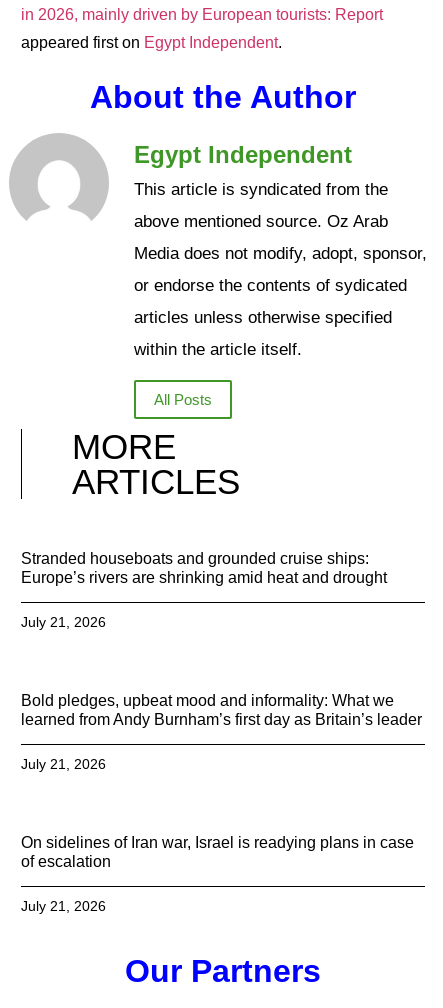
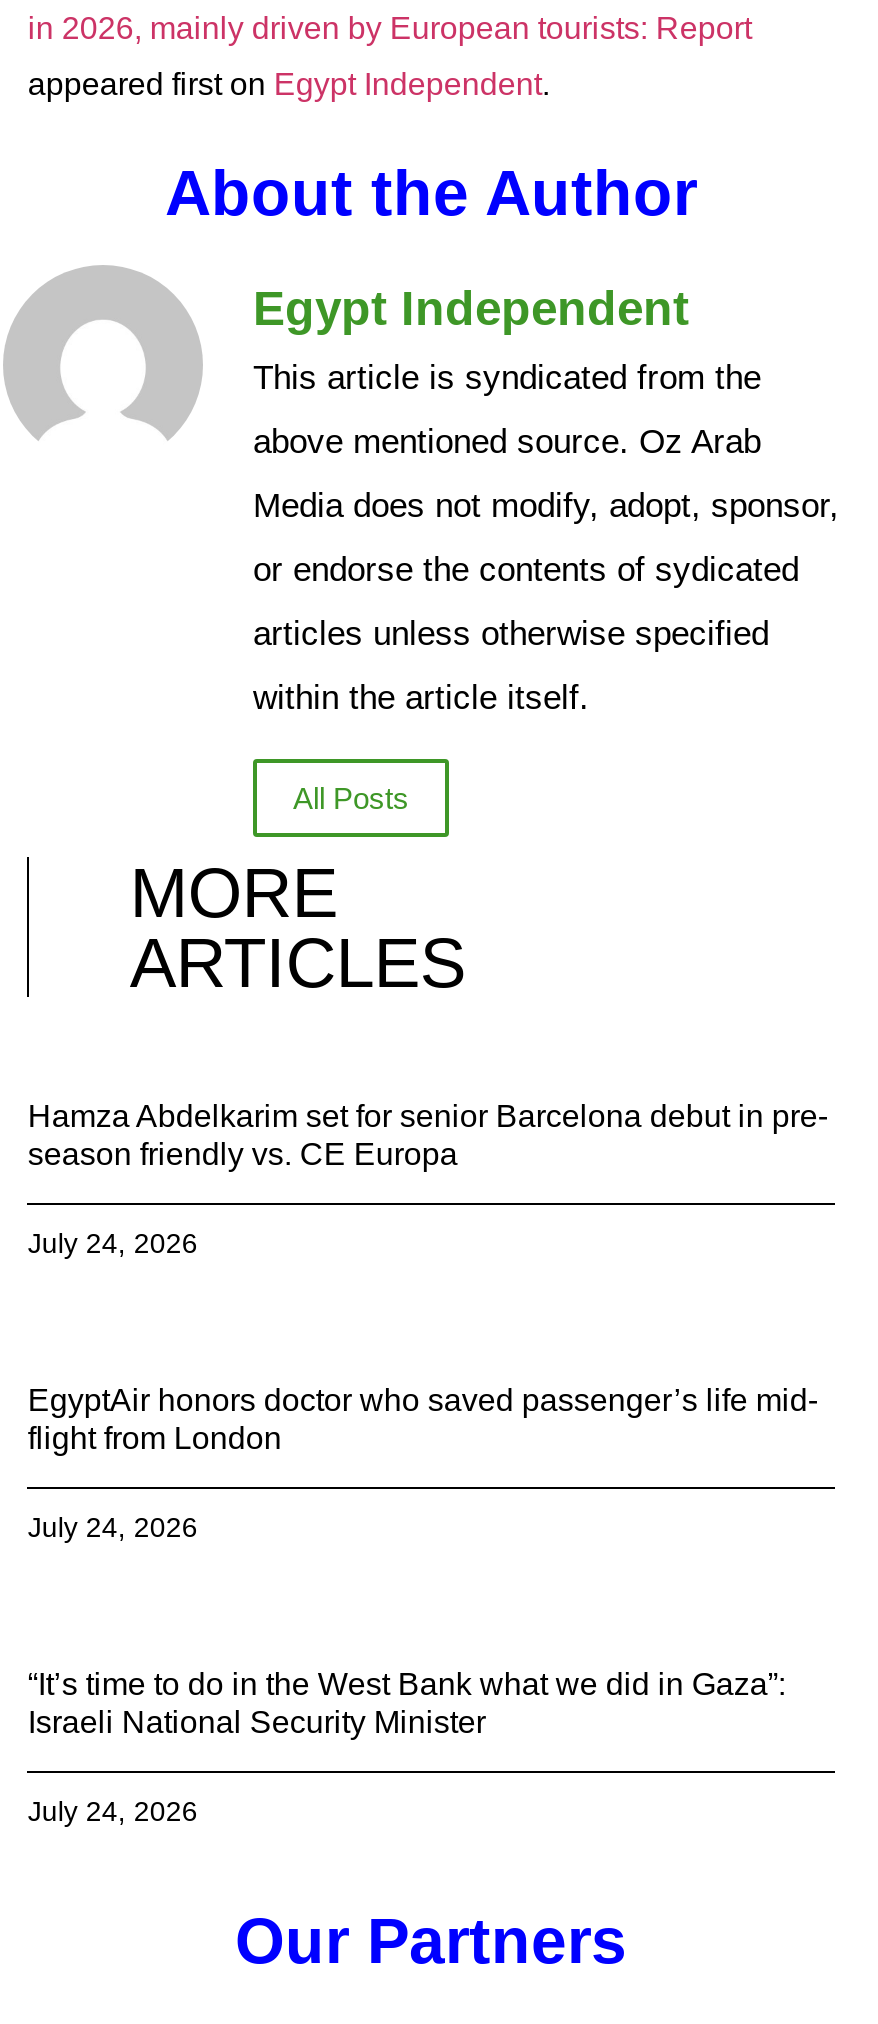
[21,549,387,585] Stranded houseboats and grounded cruise ships: | Europe’s rivers are shrinking amid heat and drought -> [28,1098,828,1170] Hamza Abdelkarim set for senior Barcelona debut in pre- | season friendly vs. CE Europa
[21,613,106,629] July 21, 2026 -> [28,1226,198,1258] July 24, 2026
[21,691,422,727] Bold pledges, upbeat mood and informality: What we | learned from Andy Burnham’s first day as Britain’s leader -> [28,1382,818,1454] EgyptAir honors doctor who saved passenger’s life mid- | flight from London
[21,755,106,771] July 21, 2026 -> [28,1510,198,1542] July 24, 2026
[21,833,414,869] On sidelines of Iran war, Israel is readying plans in case | of escalation -> [28,1666,786,1738] “It’s time to do in the West Bank what we did in Gaza”: | Israeli National Security Minister
[21,897,106,913] July 21, 2026 -> [28,1794,198,1826] July 24, 2026

